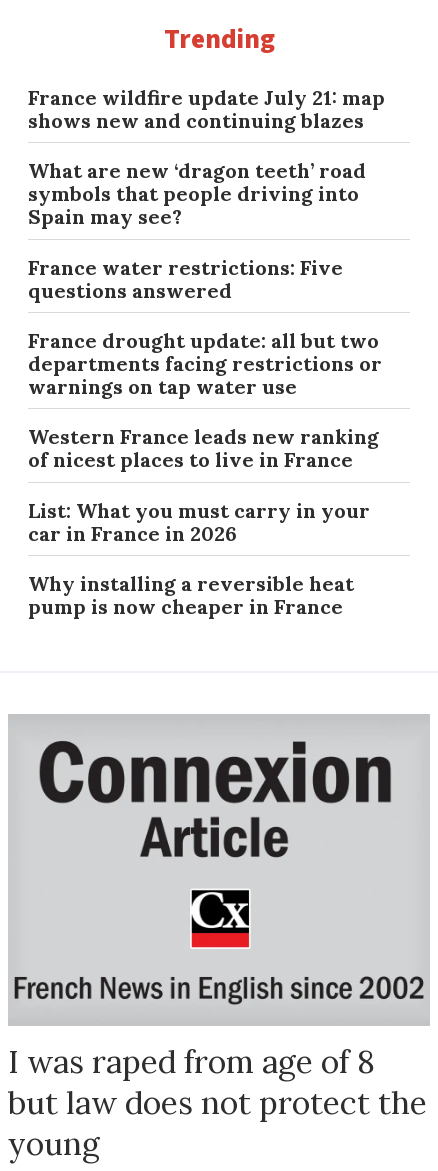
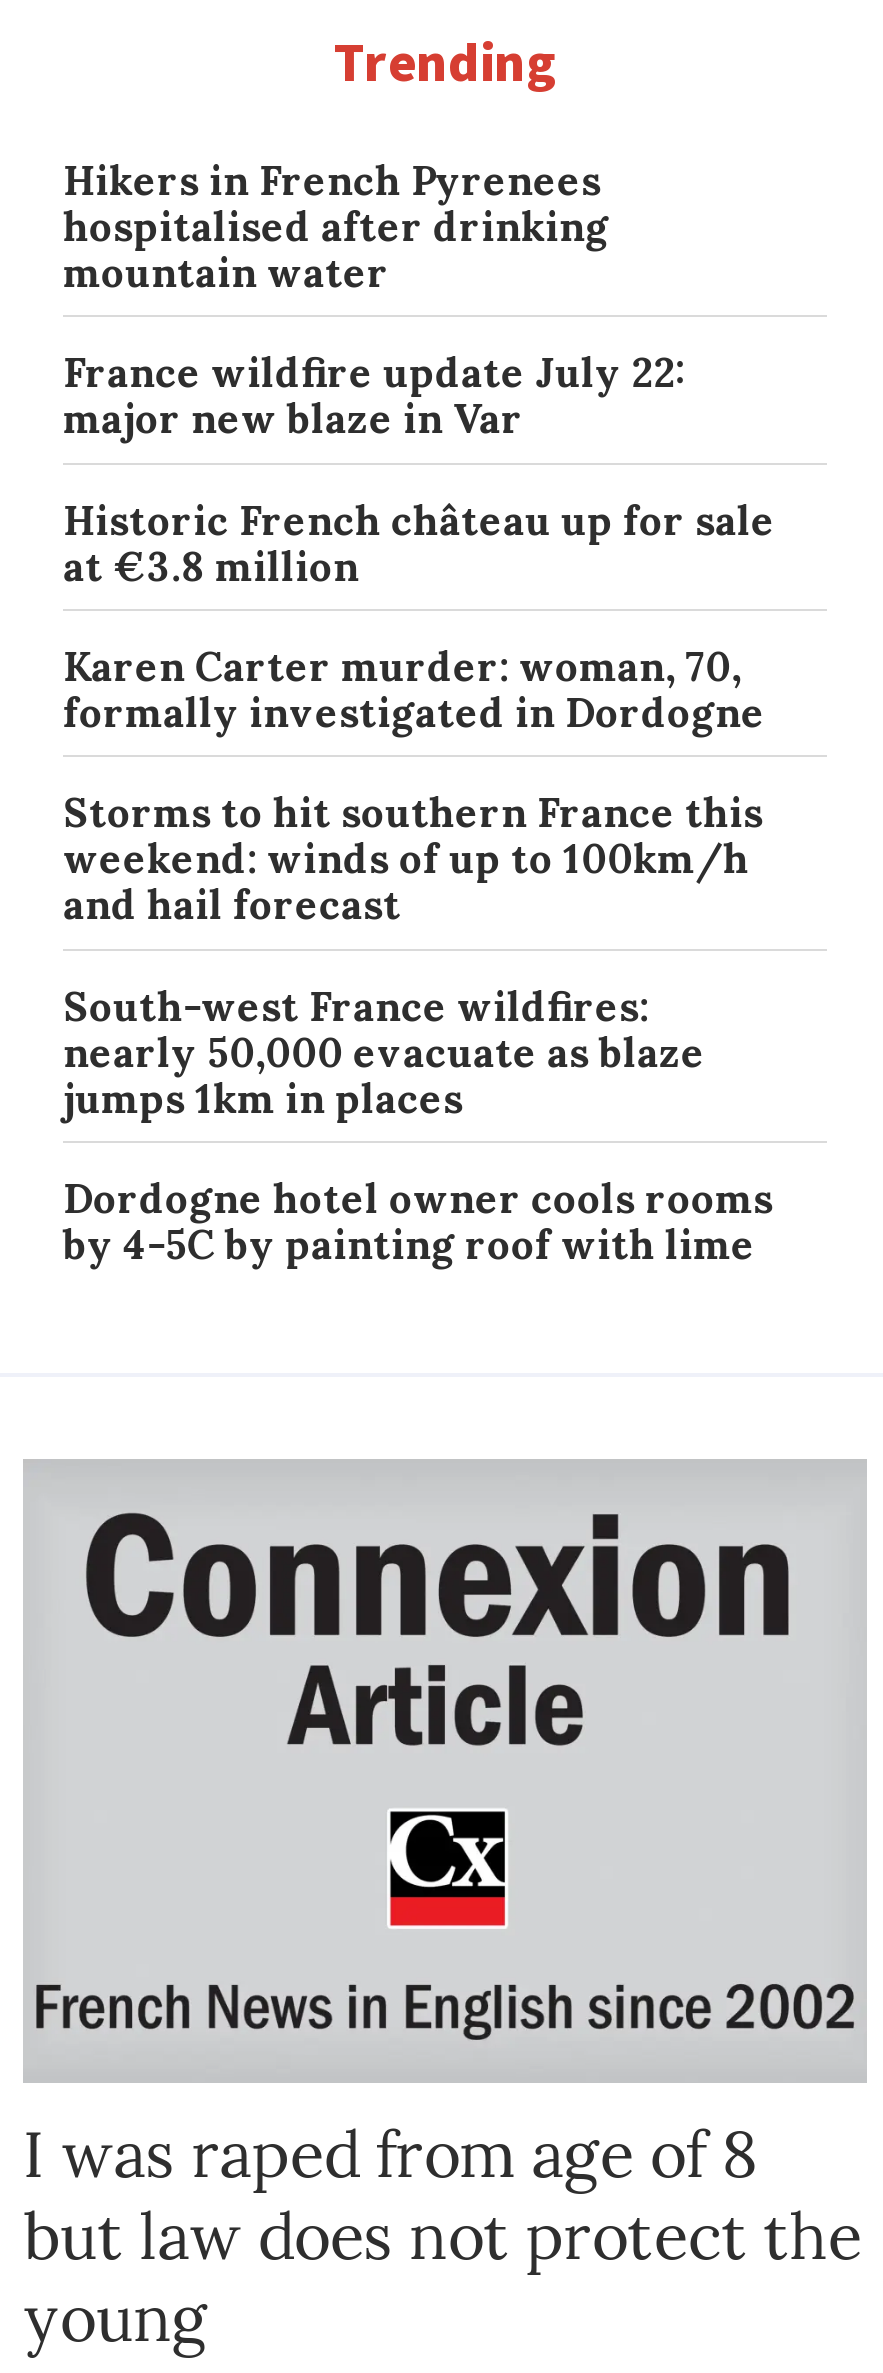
[28,85,385,133] France wildfire update July 21: map | shows new and continuing blazes -> [63,155,609,297] Hikers in French Pyrenees | hospitalised after drinking | mountain water
[28,158,366,229] What are new ‘dragon teeth’ road | symbols that people driving into | Spain may see? -> [63,347,685,443] France wildfire update July 22: | major new blaze in Var
[28,255,343,303] France water restrictions: Five | questions answered -> [63,494,775,590] Historic French château up for sale | at €3.8 million
[28,328,382,399] France drought update: all but two | departments facing restrictions or | warnings on tap water use -> [63,641,765,737] Karen Carter murder: woman, 70, | formally investigated in Dordogne
[28,424,379,472] Western France leads new ranking | of nicest places to live in France -> [63,788,763,930] Storms to hit southern France this | weekend: winds of up to 100km/h | and hail forecast
[28,498,370,546] List: What you must carry in your | car in France in 2026 -> [63,981,705,1123] South-west France wildfires: | nearly 50,000 evacuate as blaze | jumps 1km in places
[28,571,354,619] Why installing a reversible heat | pump is now cheaper in France -> [63,1173,773,1269] Dordogne hotel owner cools rooms | by 4-5C by painting roof with lime

